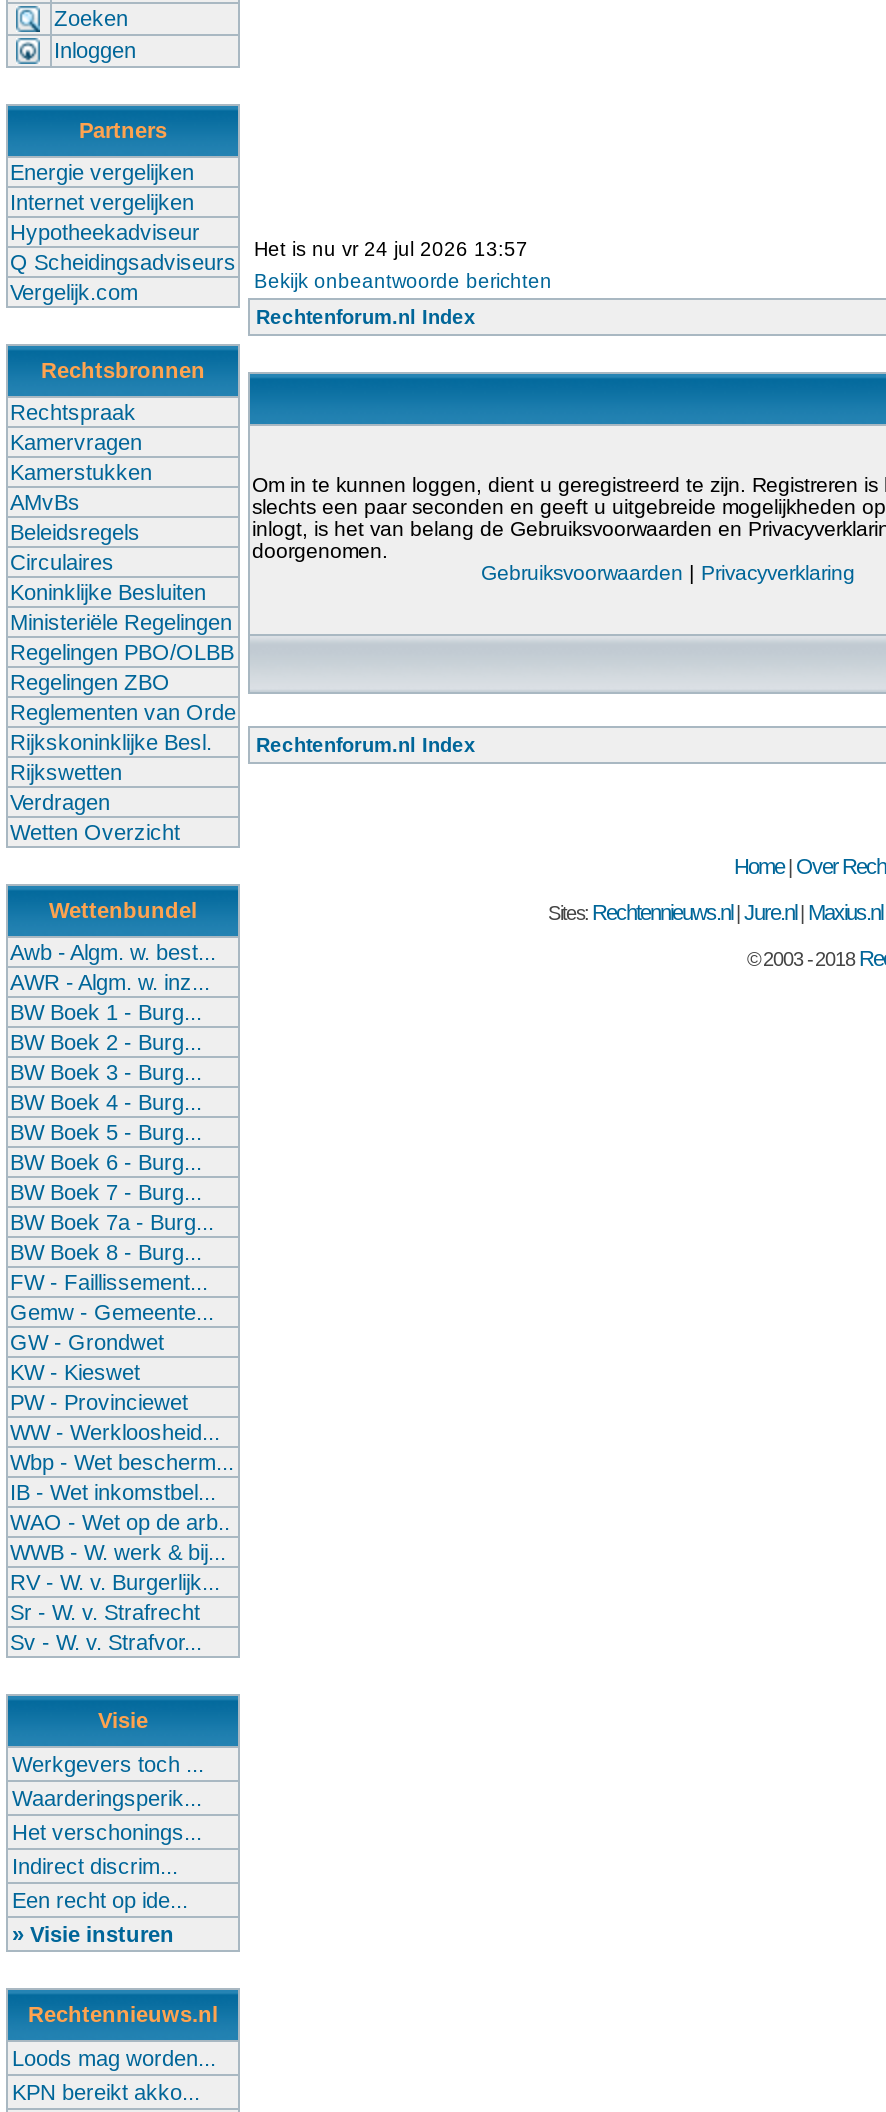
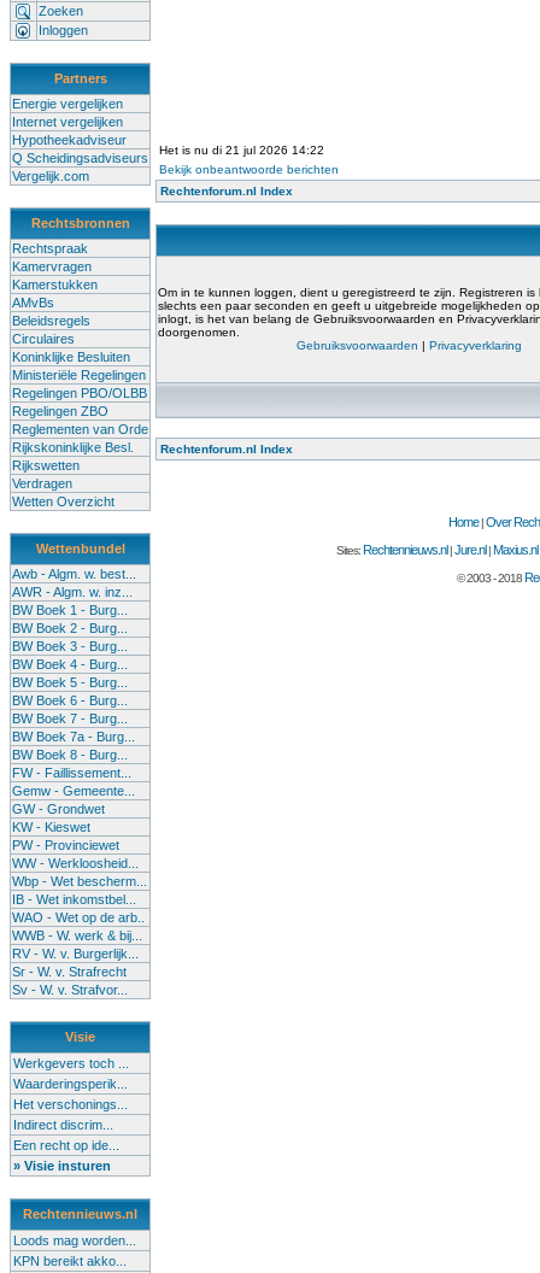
[254,238,528,260] Het is nu vr 24 jul 2026 13:57 -> [159,143,324,157] Het is nu di 21 jul 2026 14:22

